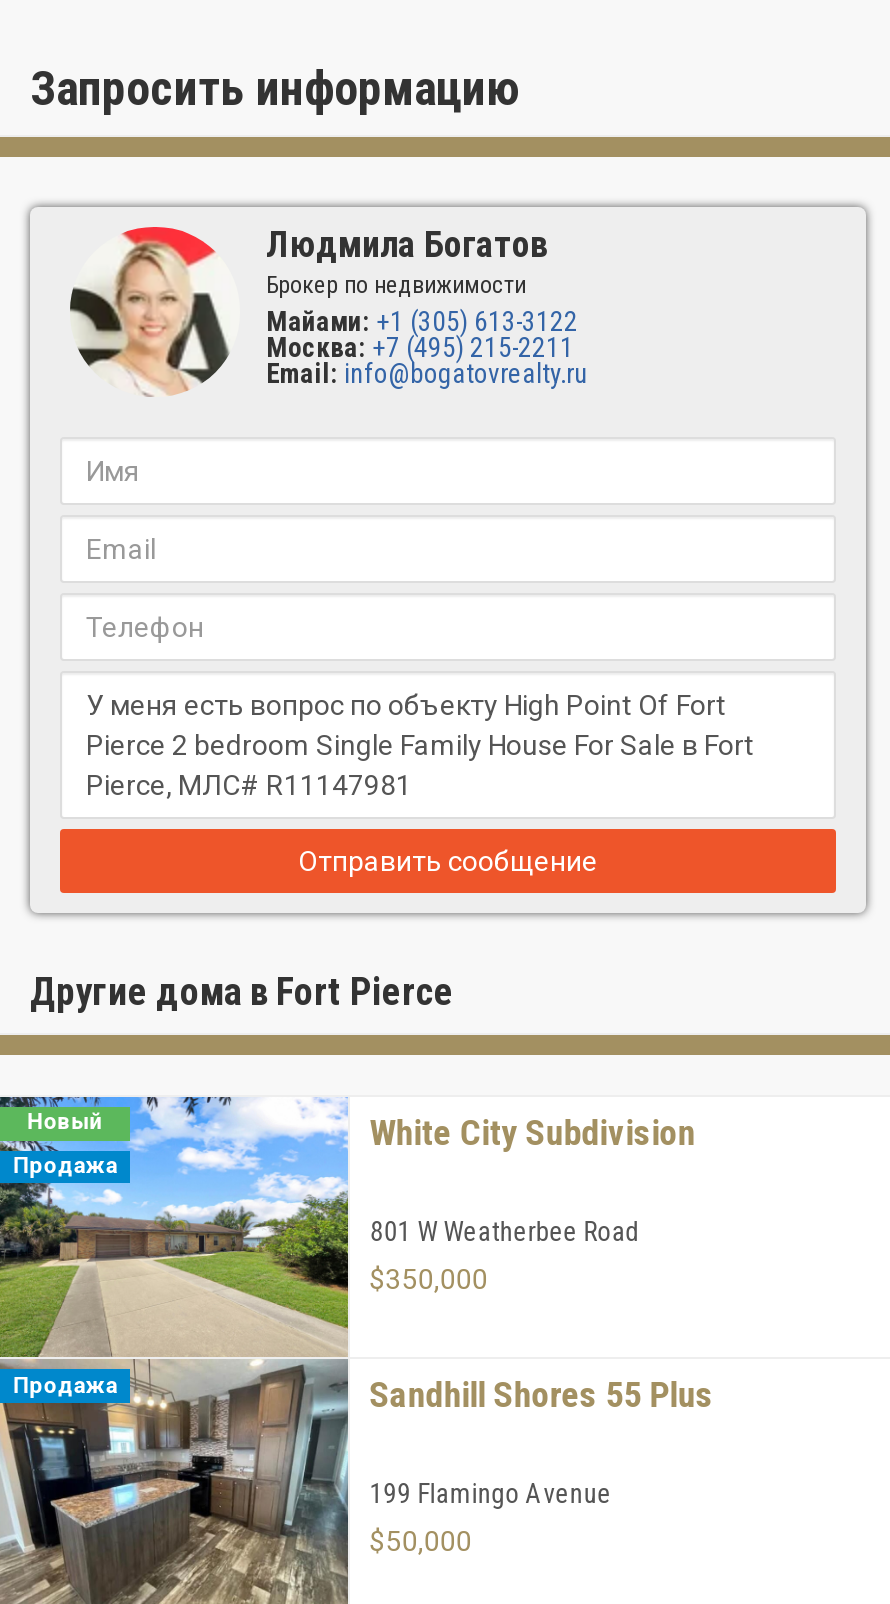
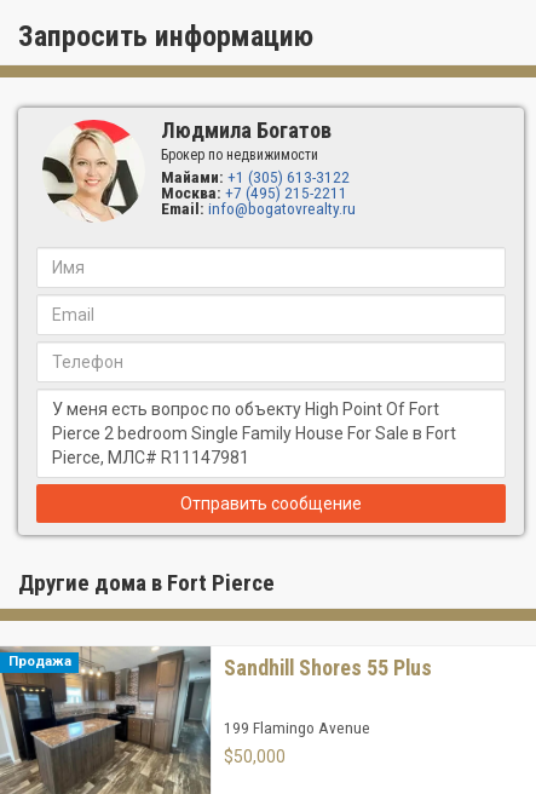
[6,1095,350,1369] [image] | Новый | Продажа -> none
[369,1111,695,1295] White City Subdivision | 801 W Weatherbee Road | $350,000 -> none

